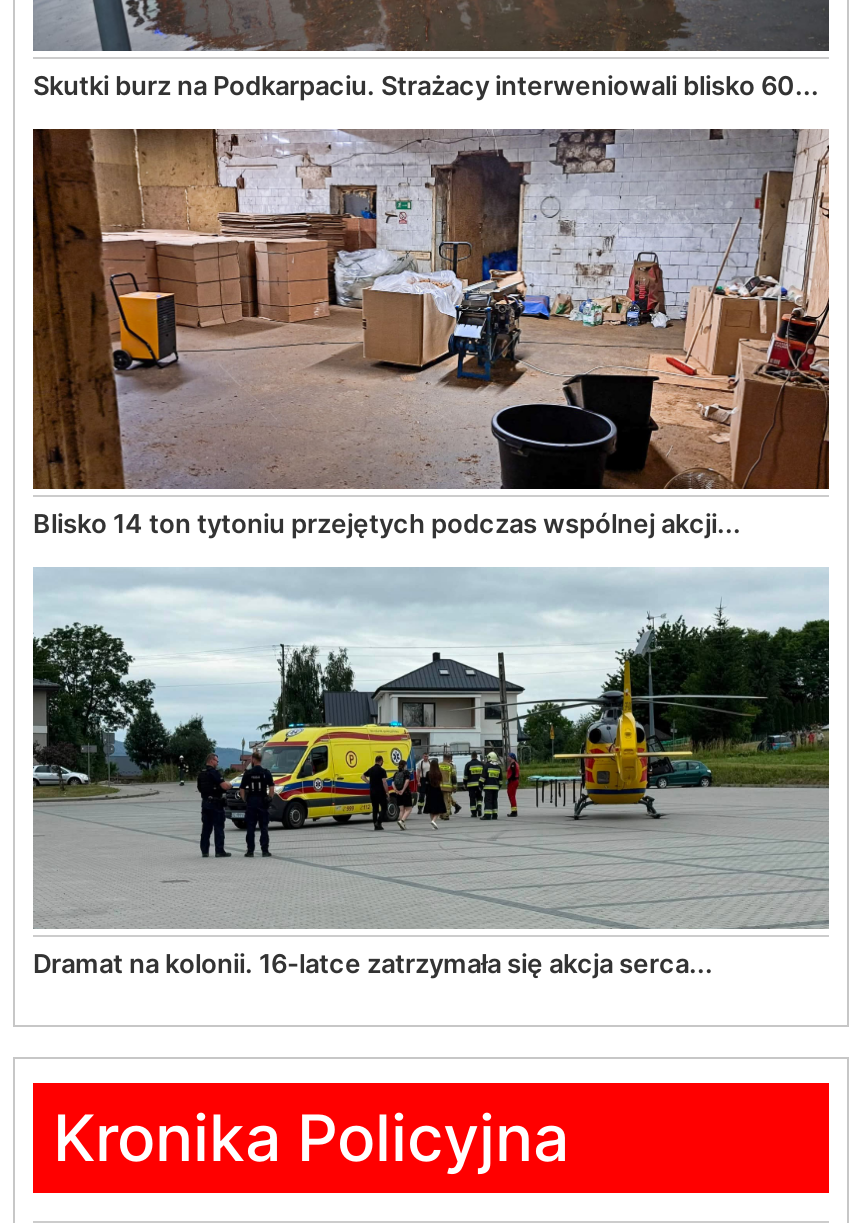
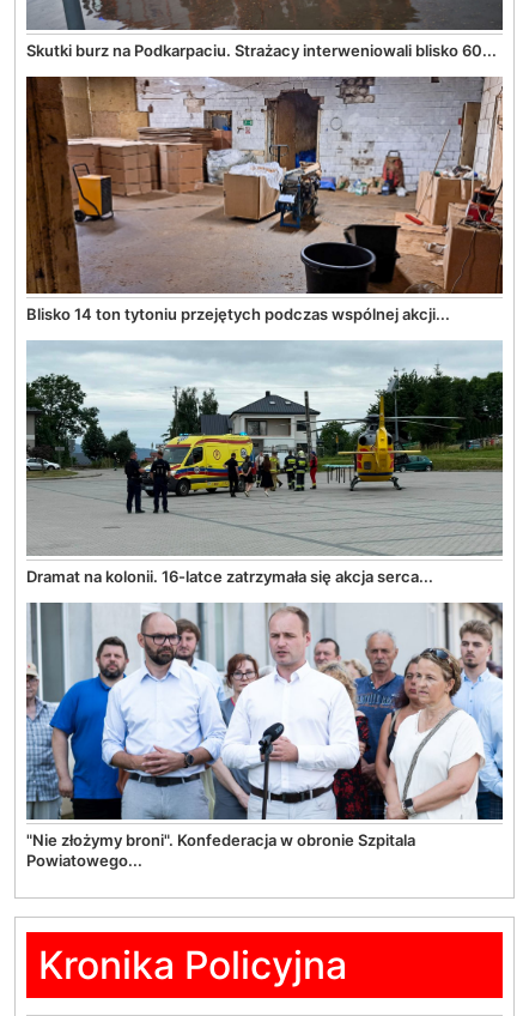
none -> [25,601,504,870] [image] | "Nie złożymy broni". Konfederacja w obronie Szpitala | Powiatowego...

